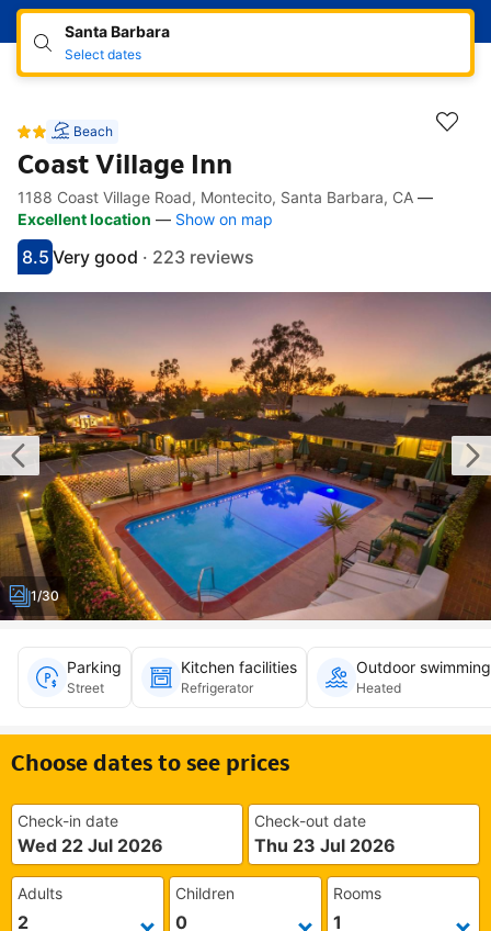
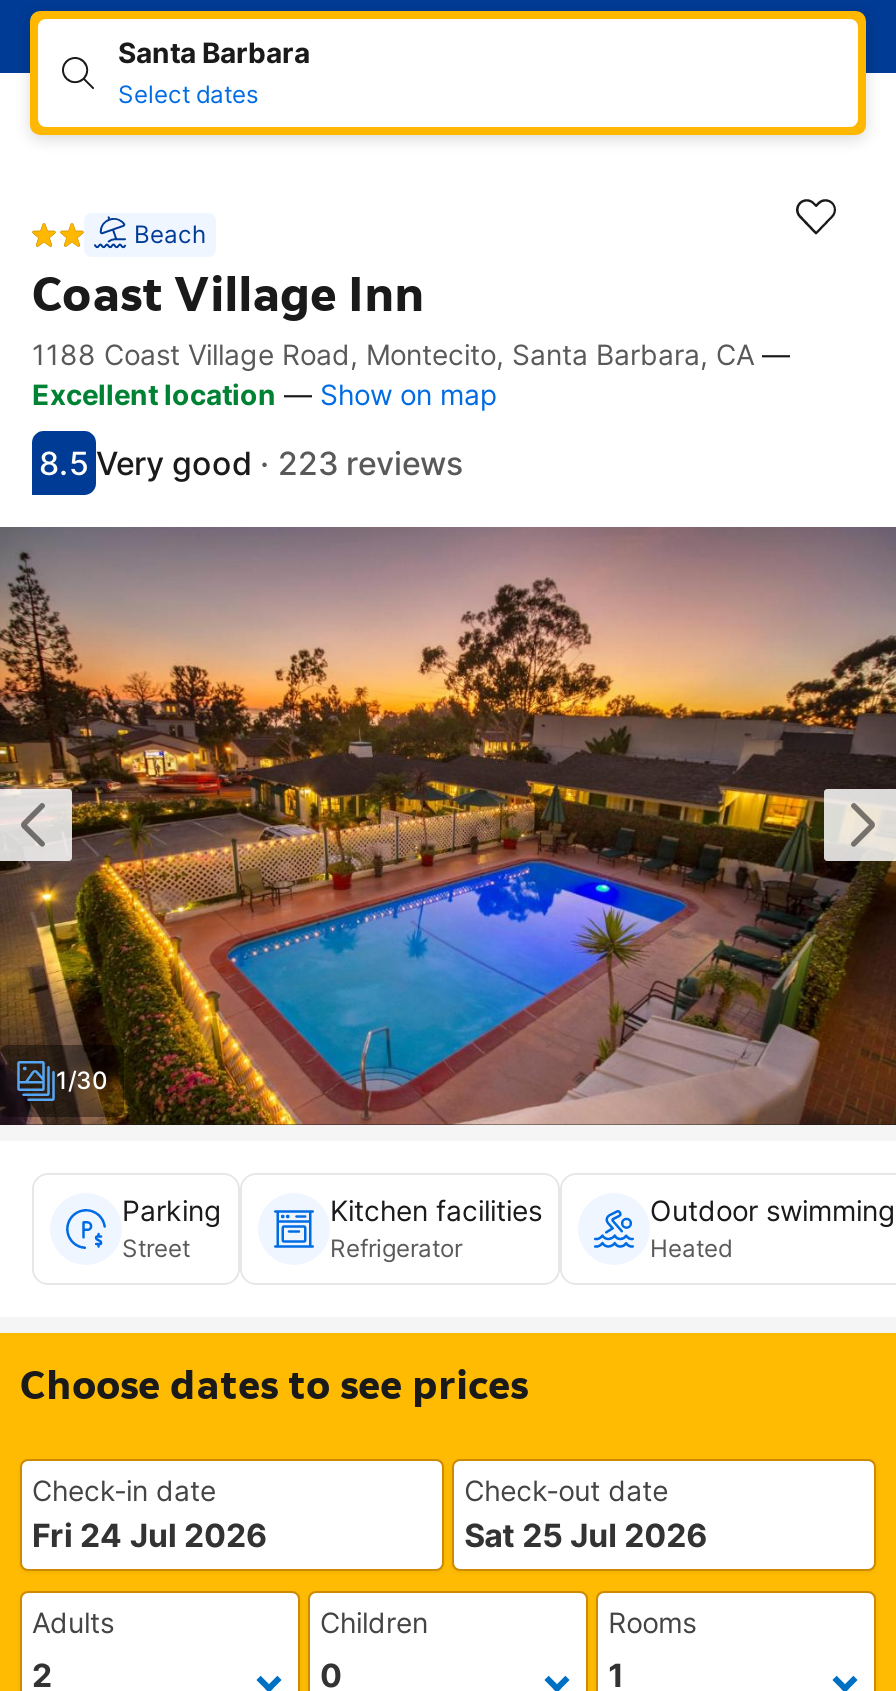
[18,834,163,856] Wed 22 Jul 2026 -> [32,1515,268,1555] Fri 24 Jul 2026
[254,834,396,856] Thu 23 Jul 2026 -> [464,1515,708,1555] Sat 25 Jul 2026

